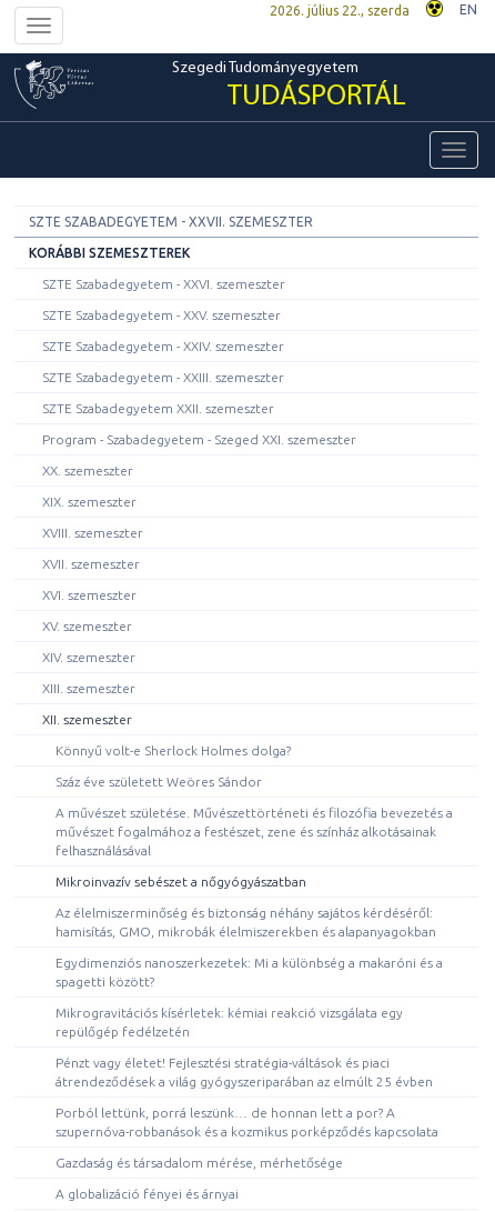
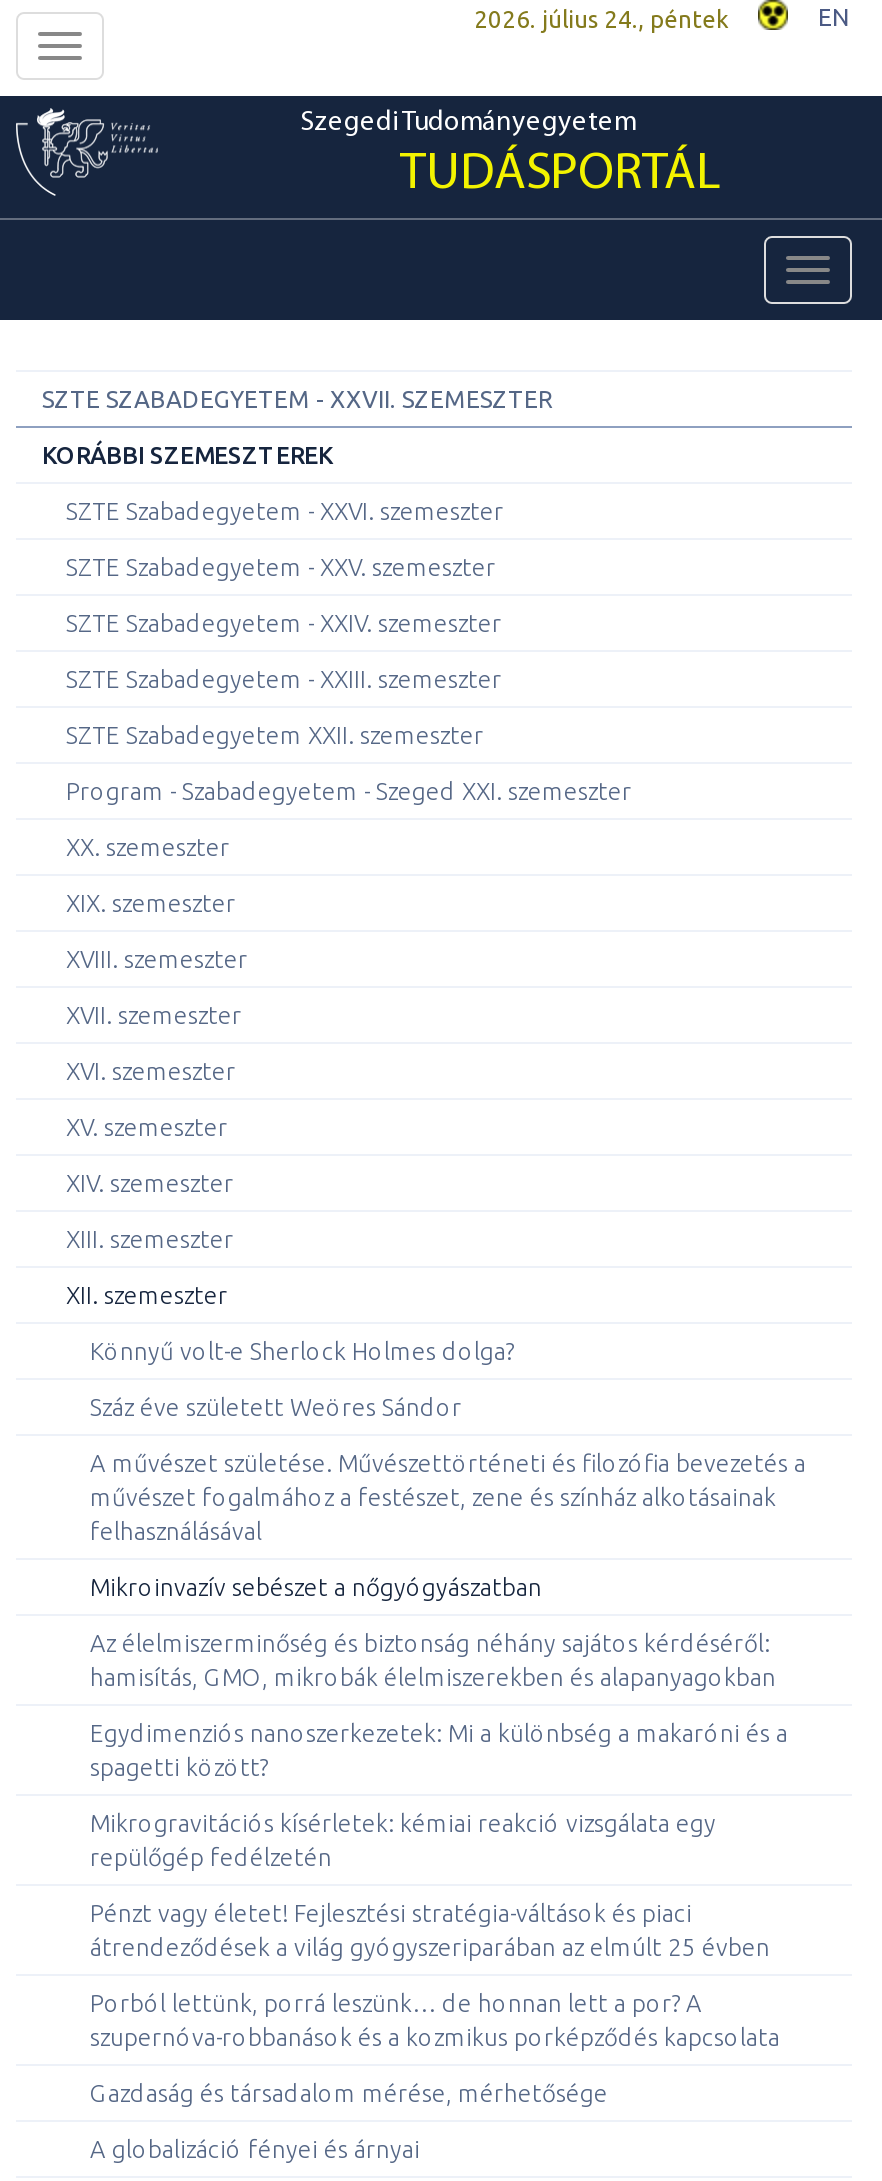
[270,3,410,18] 2026. július 22., szerda -> [474,6,728,32] 2026. július 24., péntek

